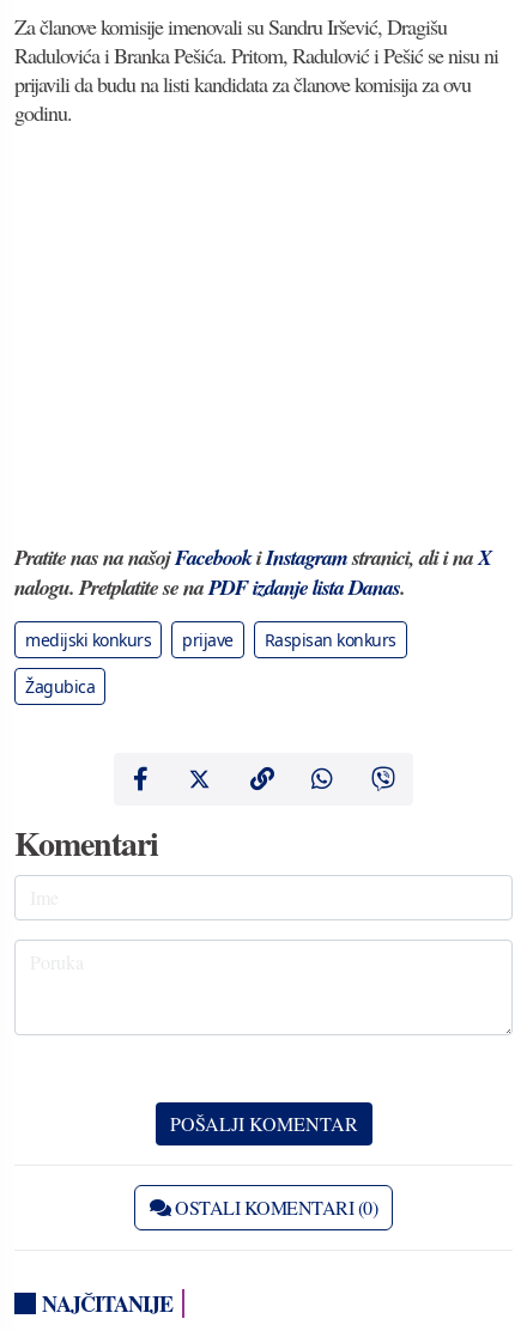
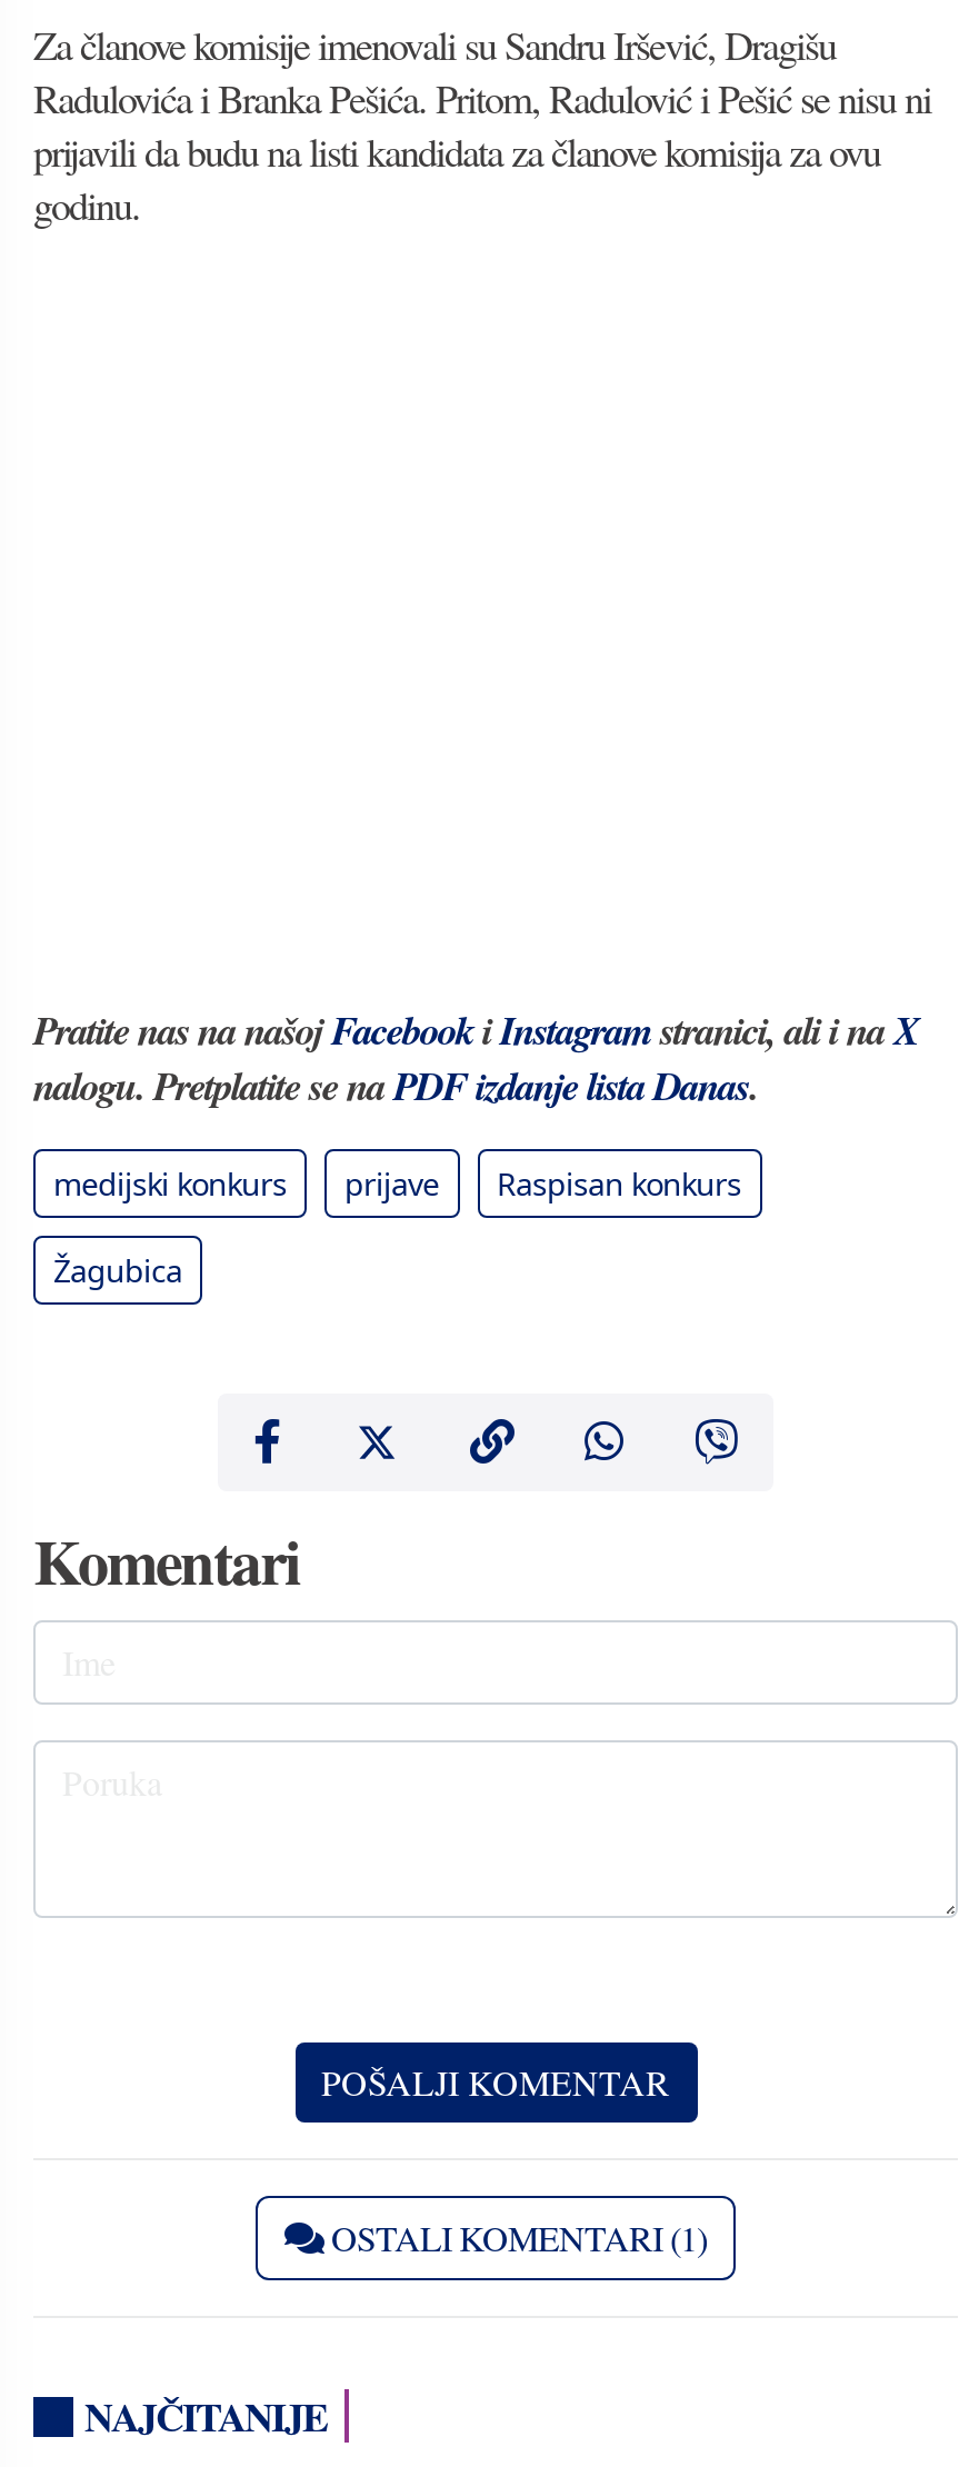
[175,1195,377,1220] OSTALI KOMENTARI (0) -> [331,2214,707,2261] OSTALI KOMENTARI (1)

